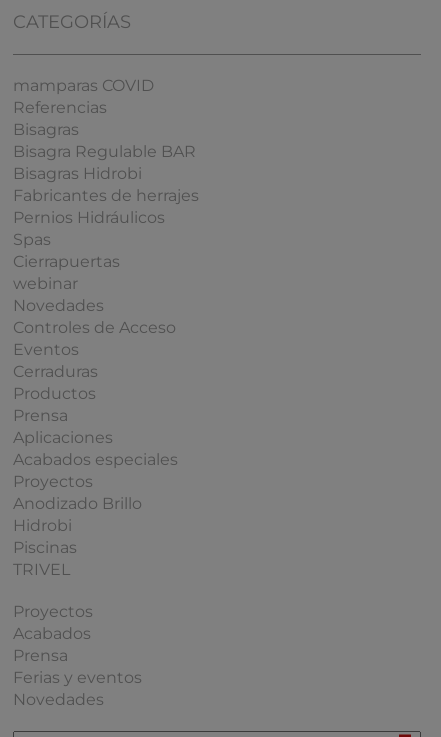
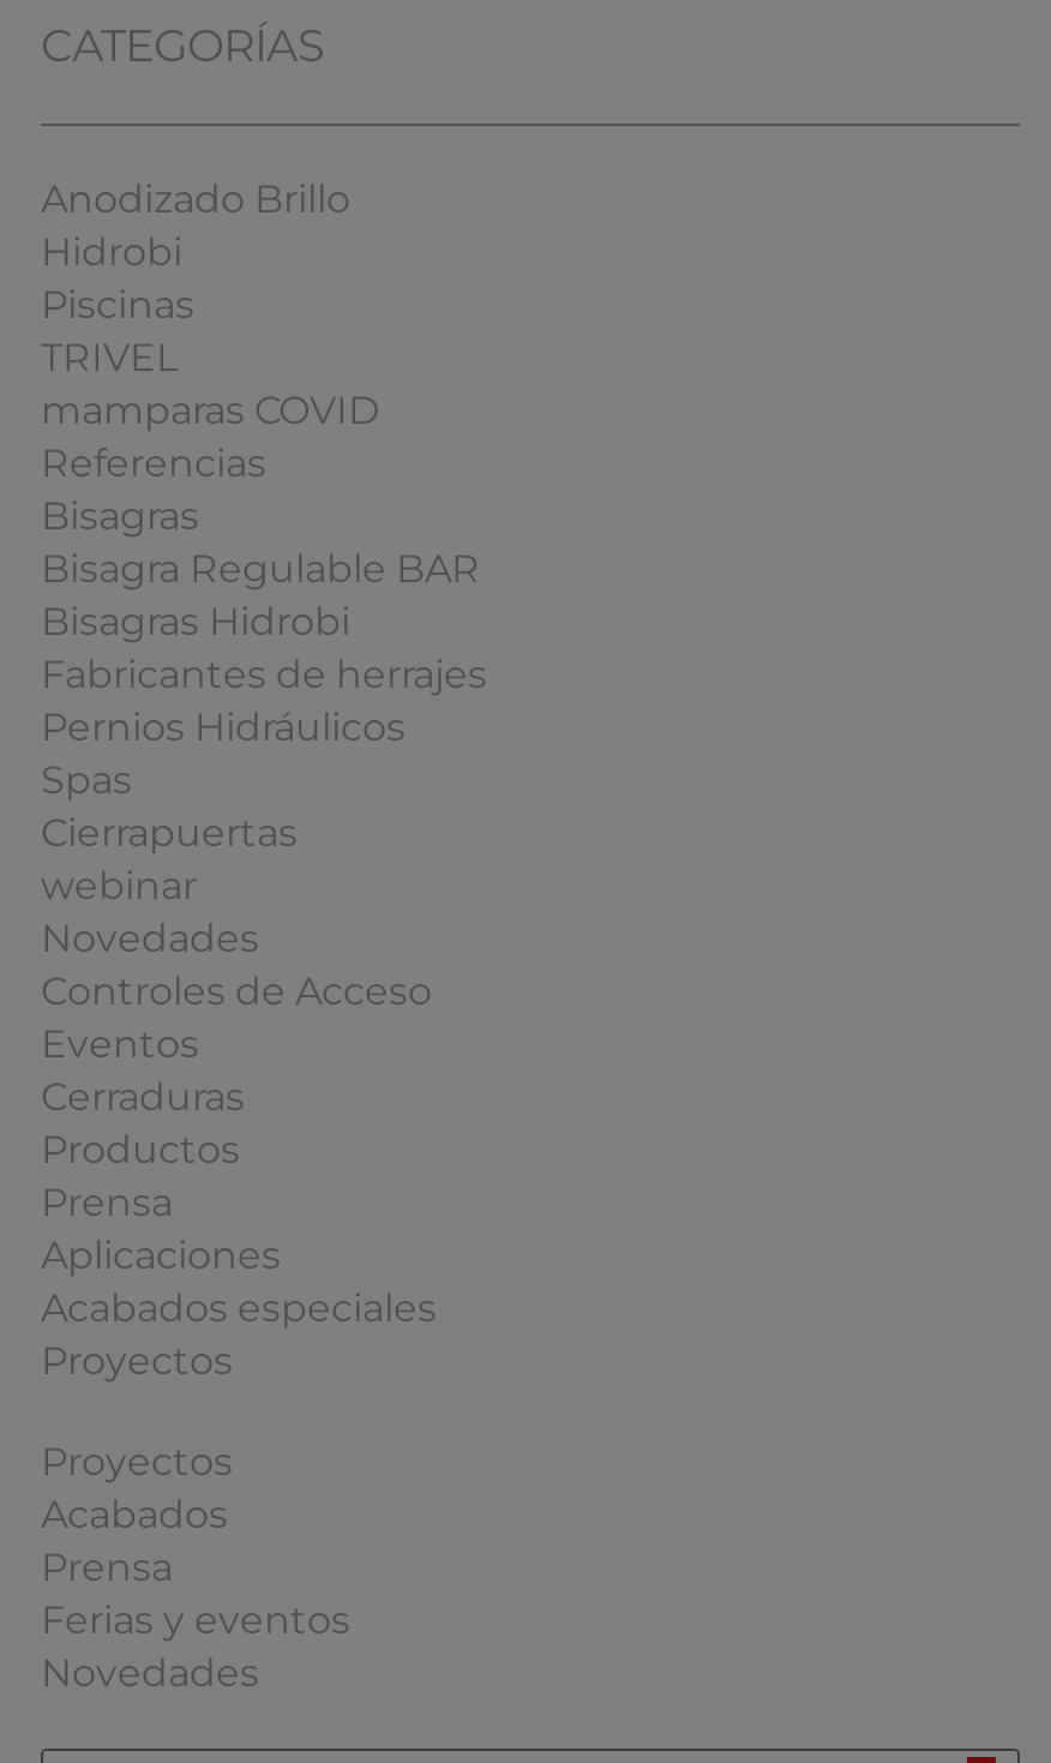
moved [13,76,199,491] -> [41,388,487,1384]: mamparas COVID | Referencias | Bisagras | ... | Acabados especiales | Proyectos
moved [13,494,142,579] -> [41,177,350,381]: Anodizado Brillo | Hidrobi | Piscinas | TRIVEL

